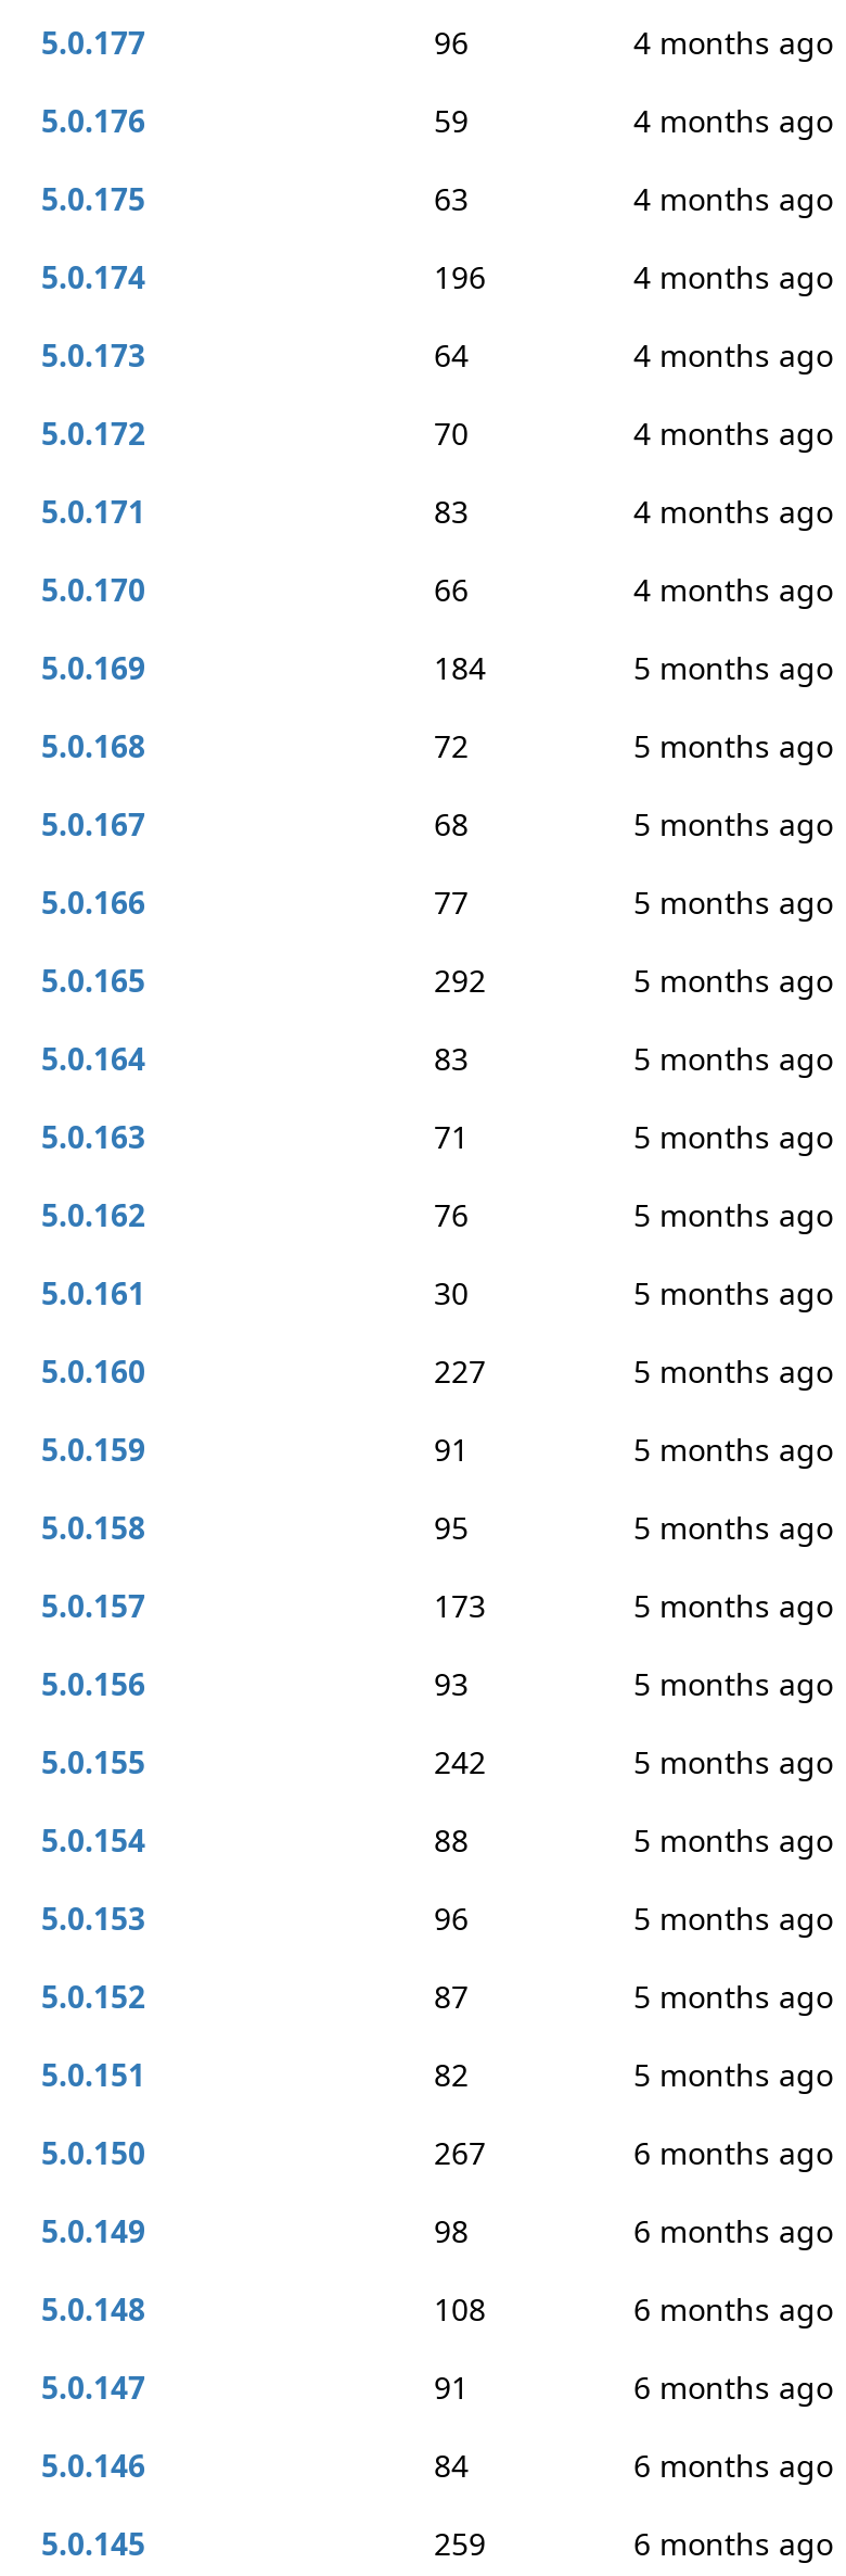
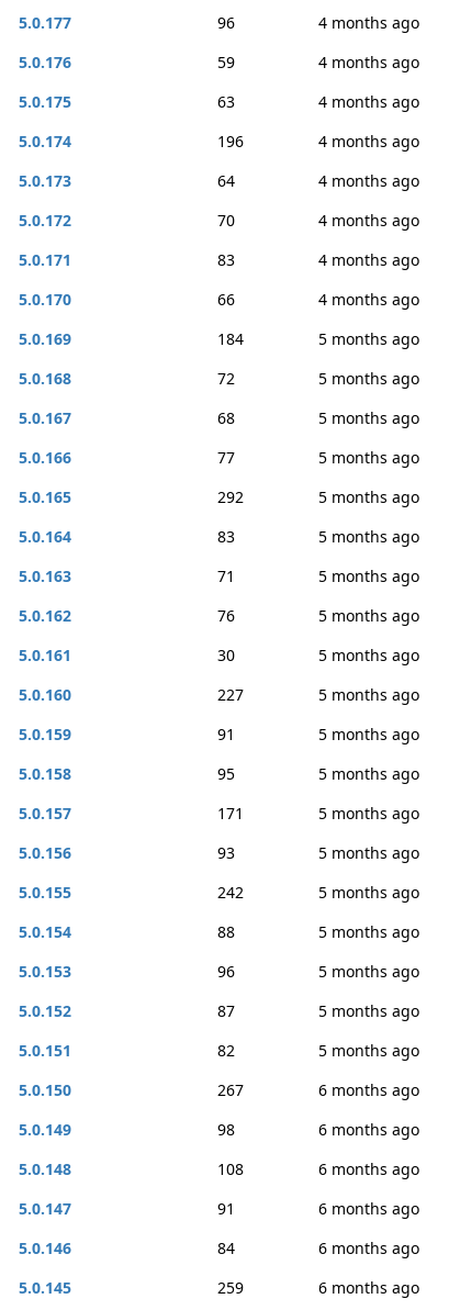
[434,1585,486,1626] 173 -> [217,803,244,824] 171

